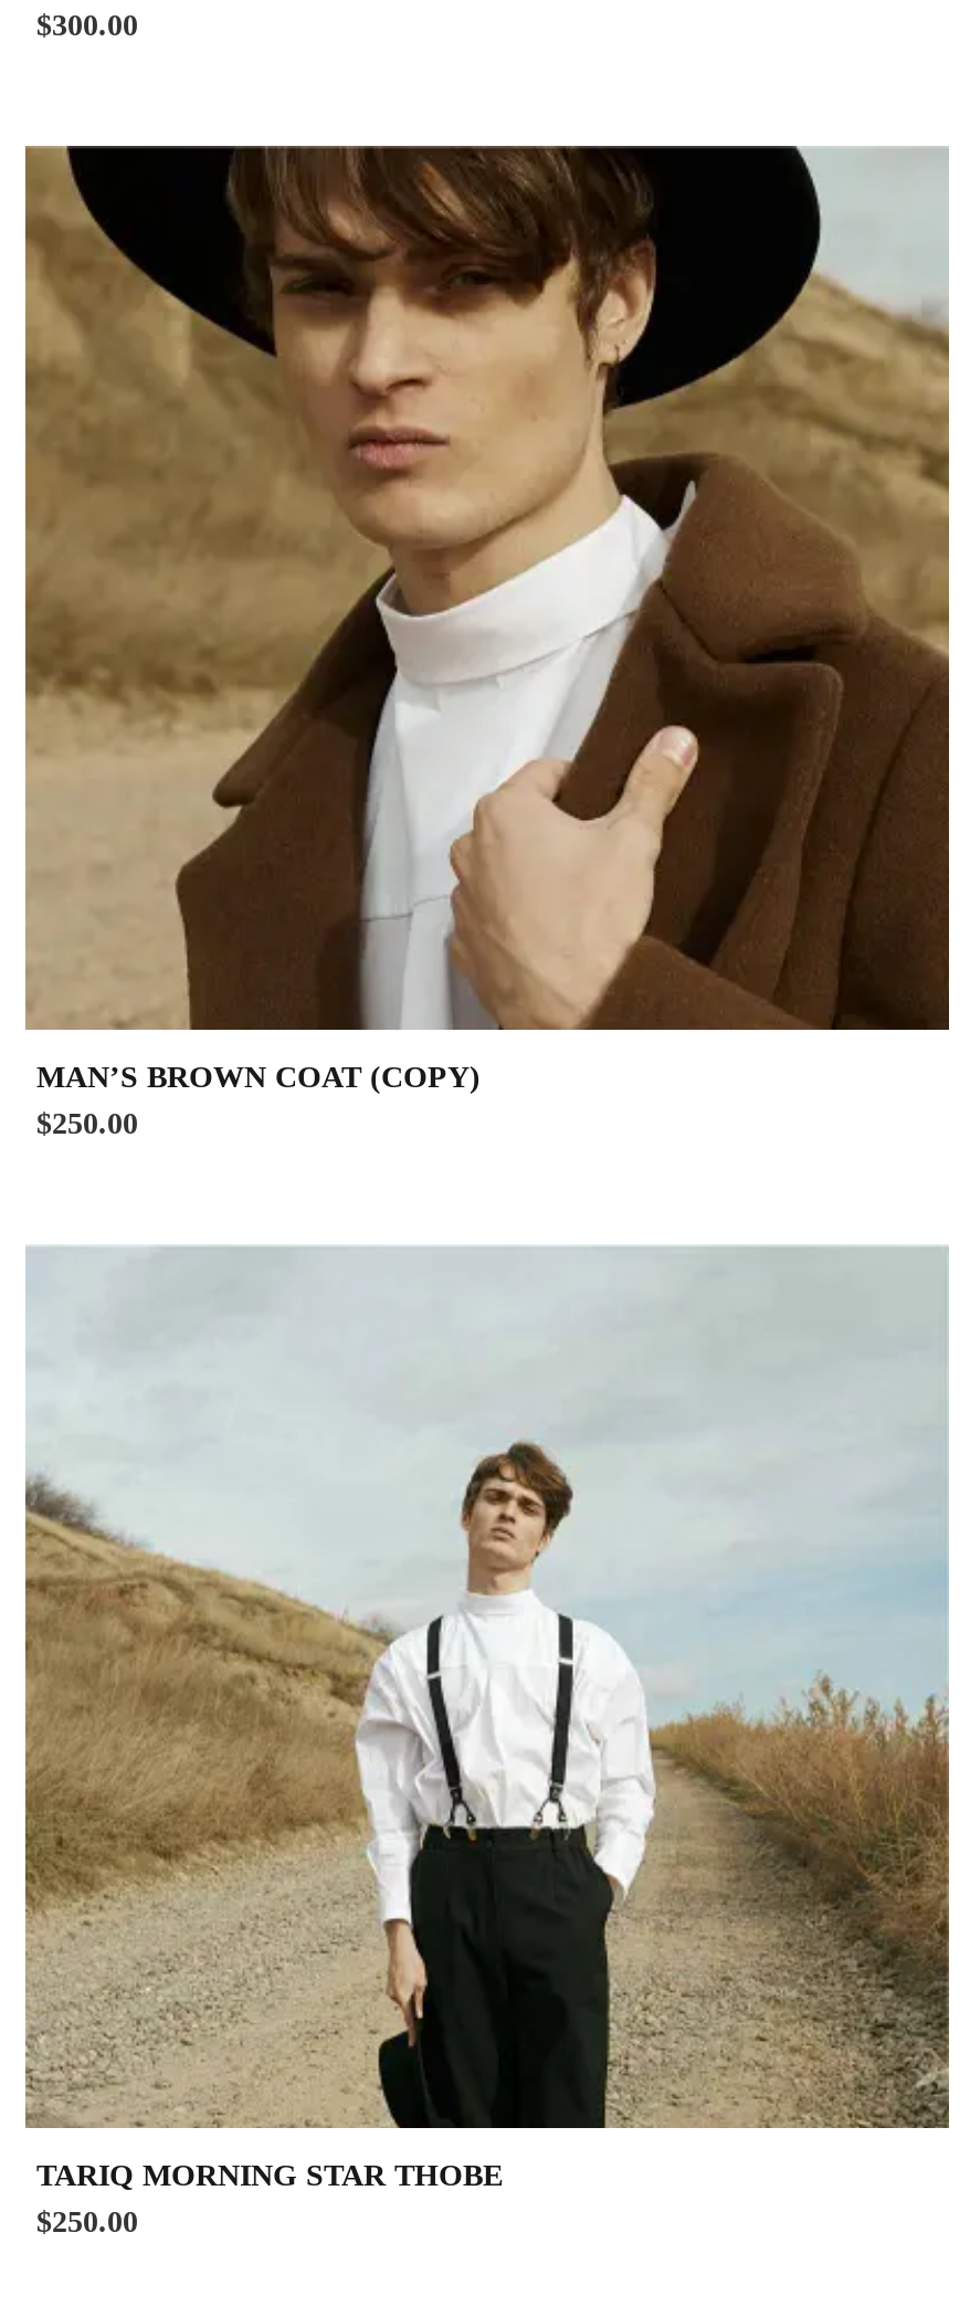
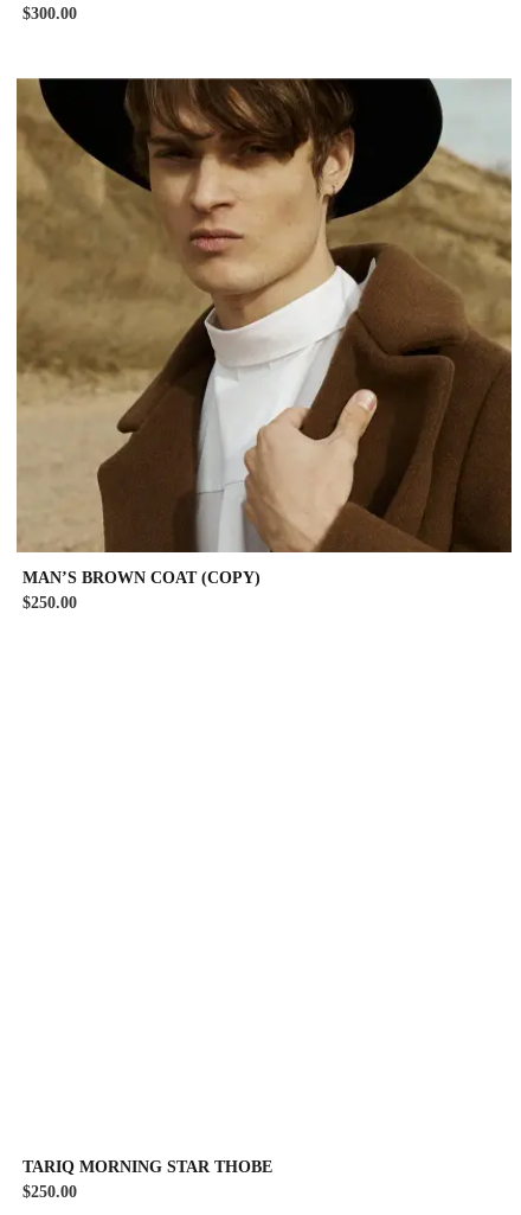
[23,1244,951,2130] [image] -> none

